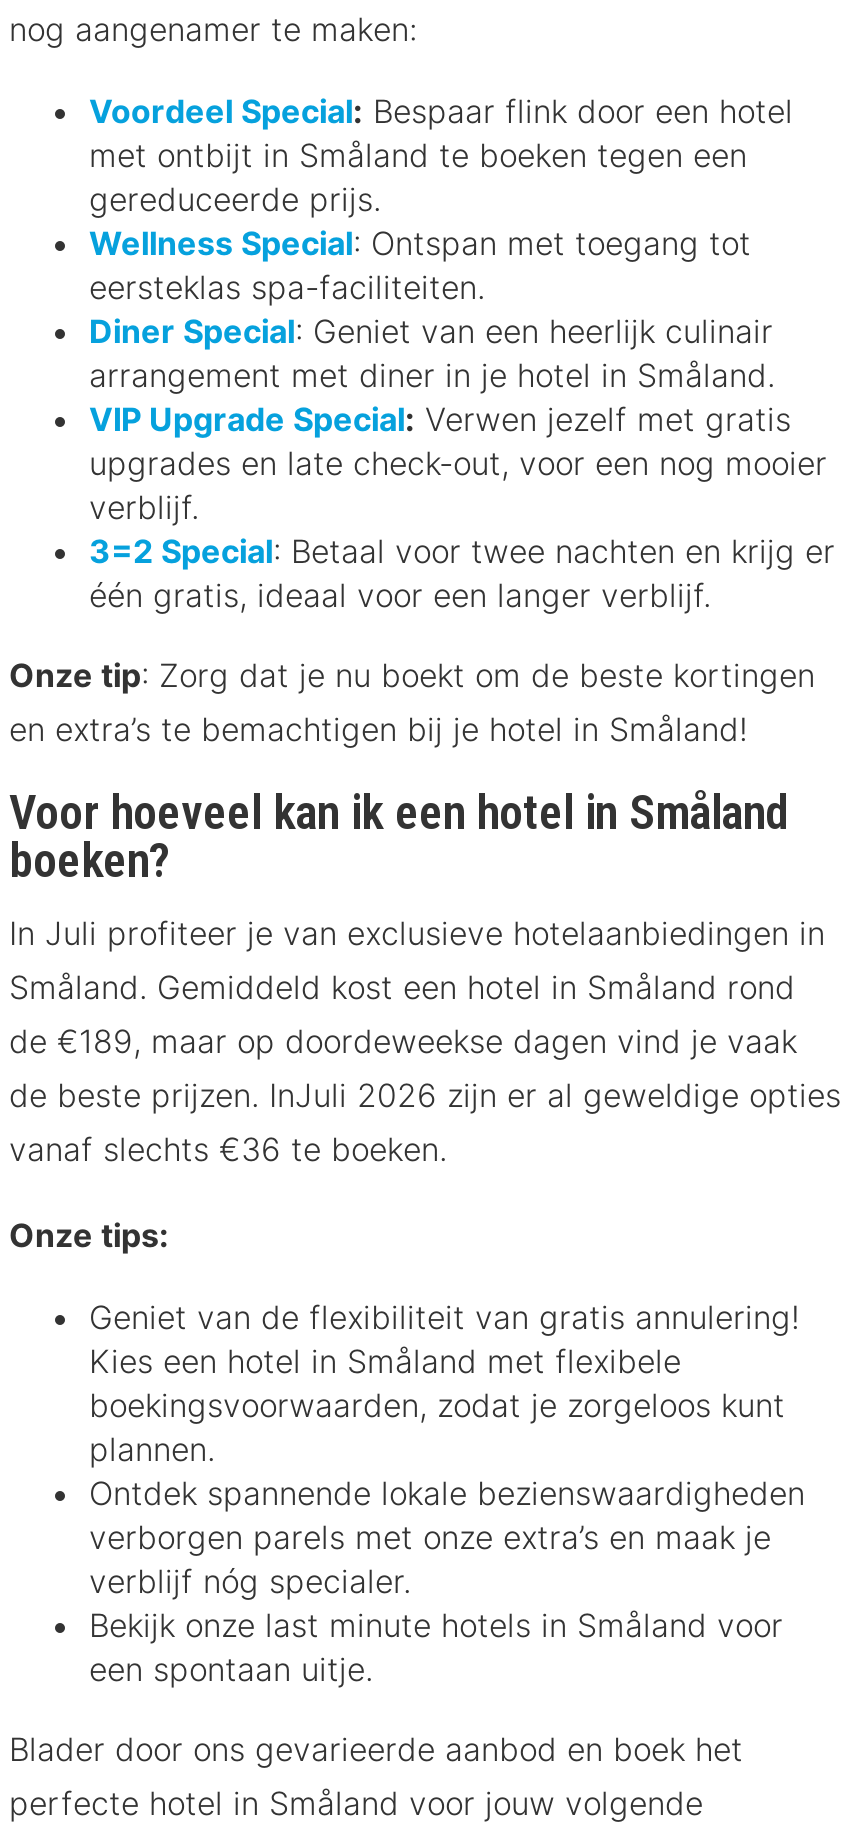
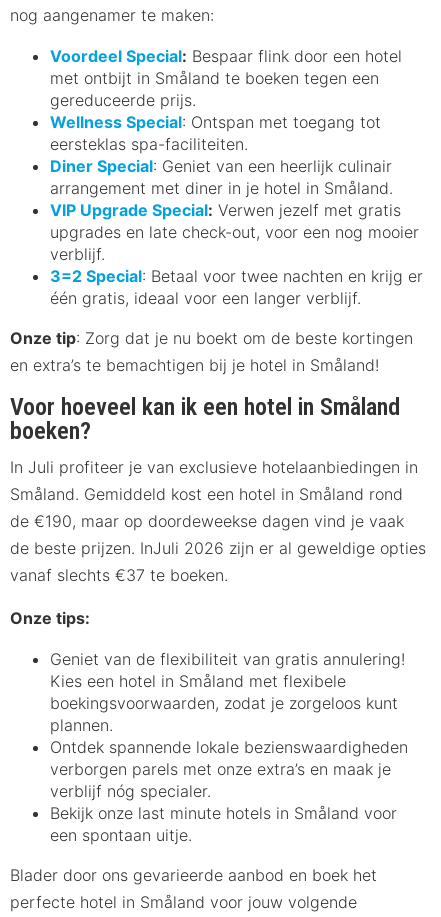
[9,1021,797,1061] de €189, maar op doordeweekse dagen vind je vaak -> [10,511,404,531] de €190, maar op doordeweekse dagen vind je vaak
[9,1129,447,1169] vanaf slechts €36 te boeken. -> [10,565,228,585] vanaf slechts €37 te boeken.

